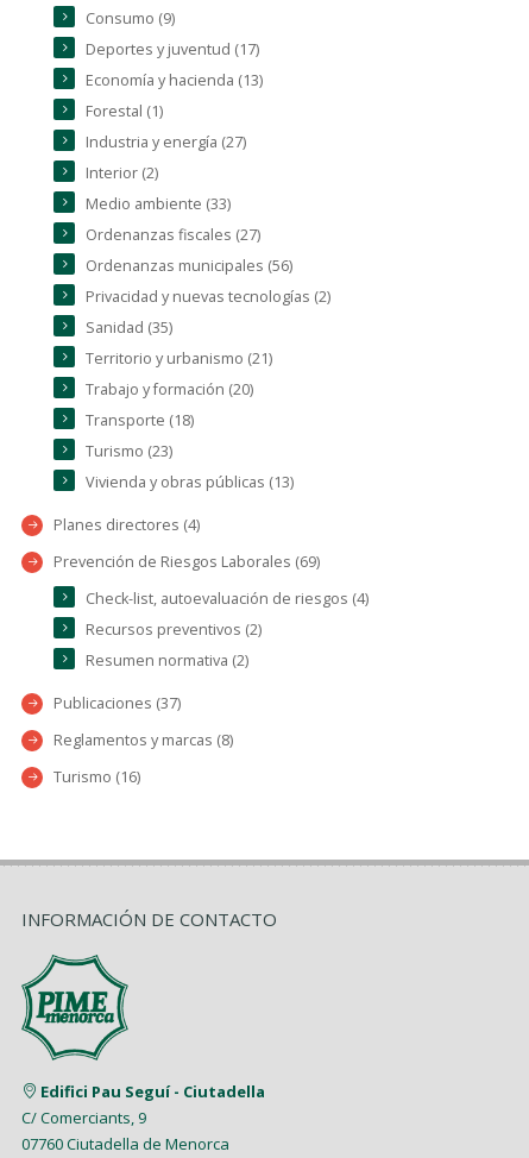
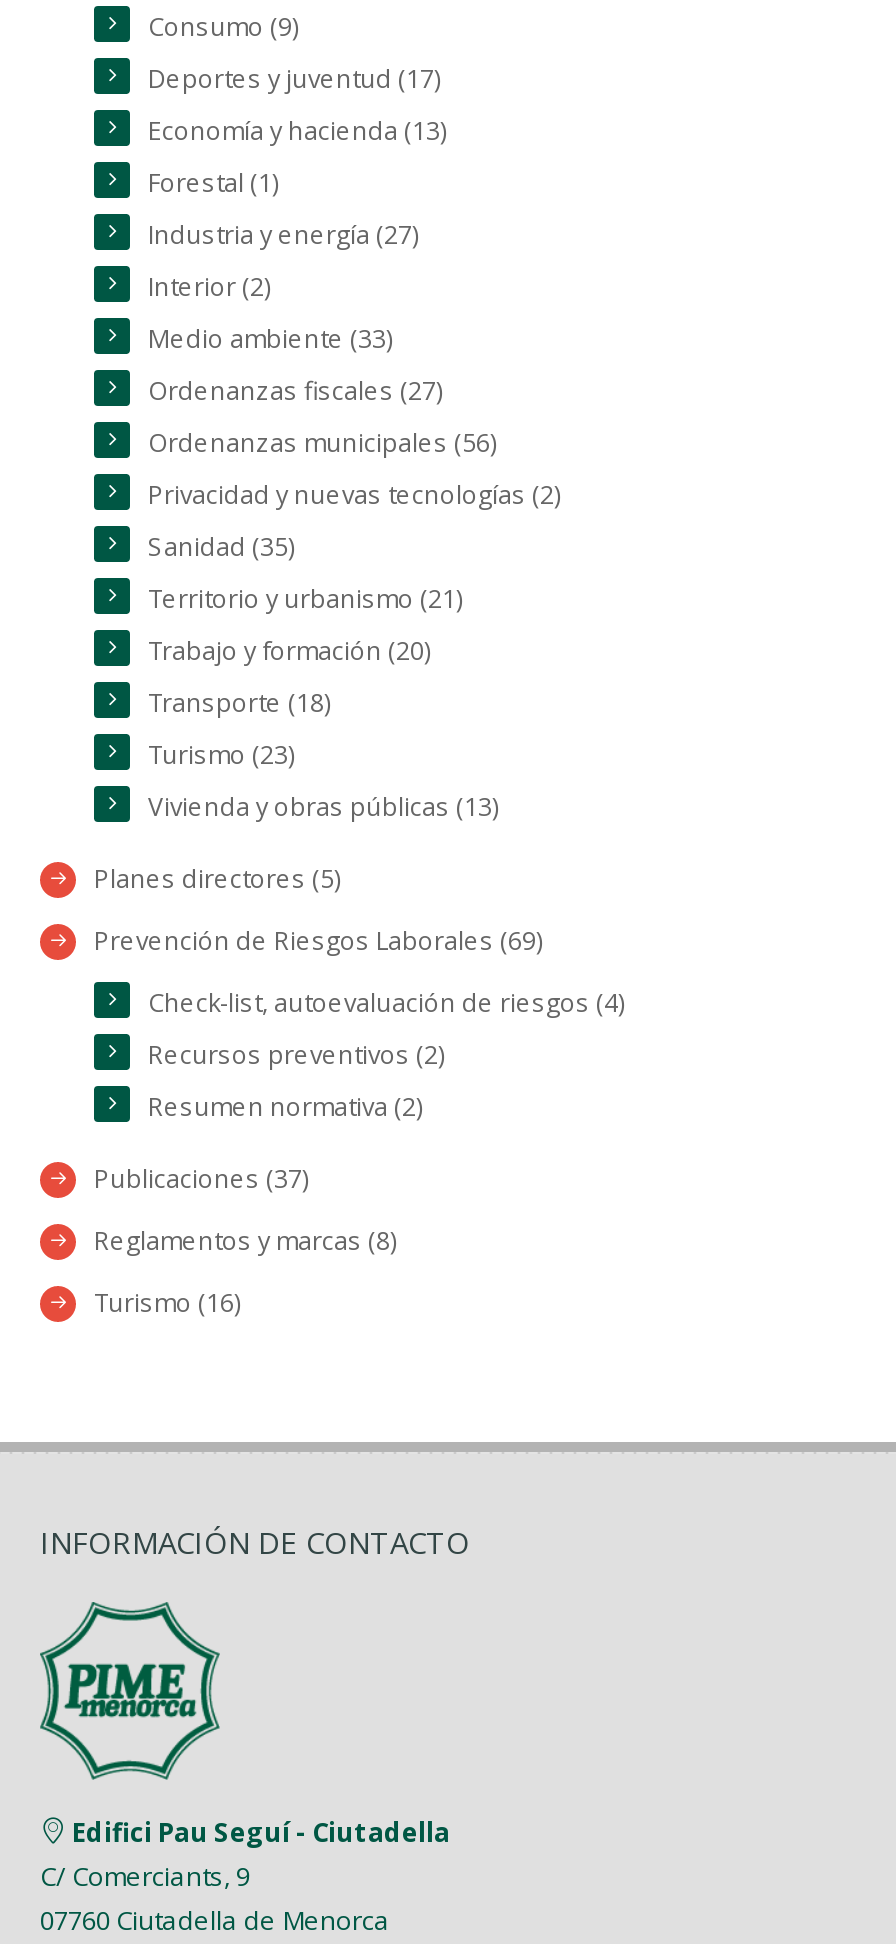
[53,515,200,535] Planes directores (4) -> [94,862,340,896] Planes directores (5)

